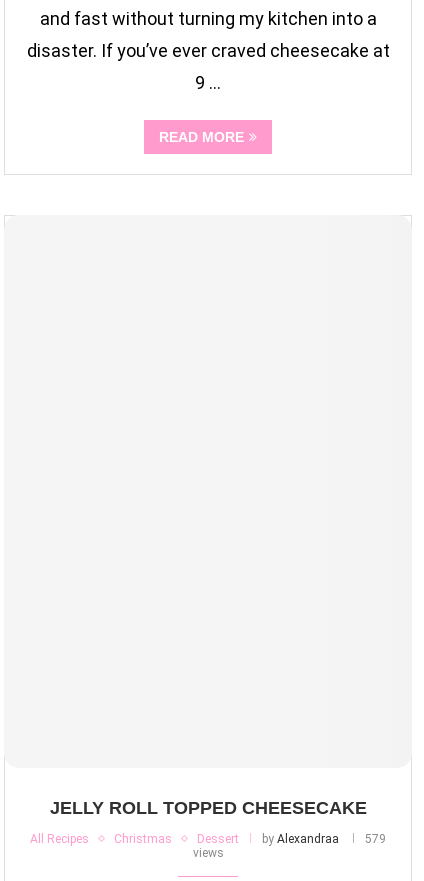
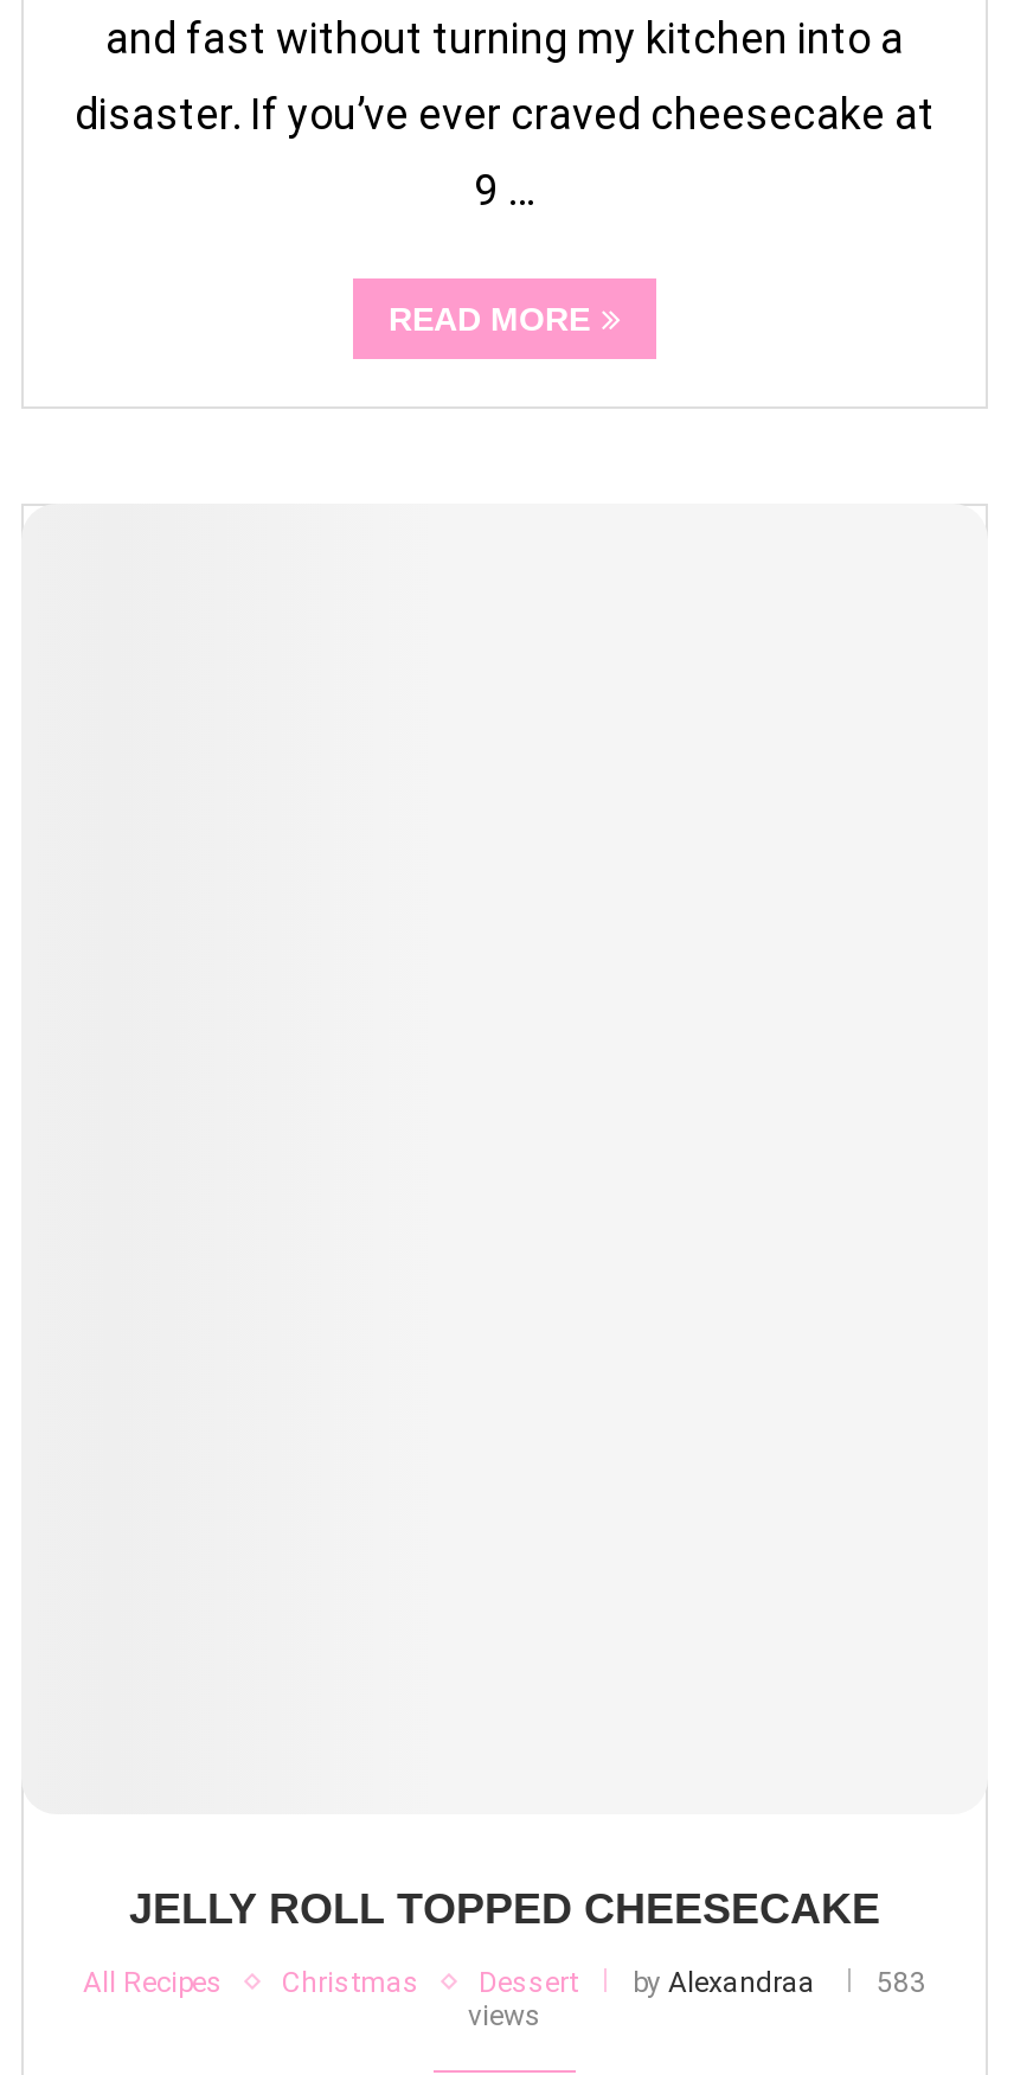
[30,831,386,845] All Recipes Christmas Dessert by Alexandraa 579 -> [83,1965,926,1998] All Recipes Christmas Dessert by Alexandraa 583

